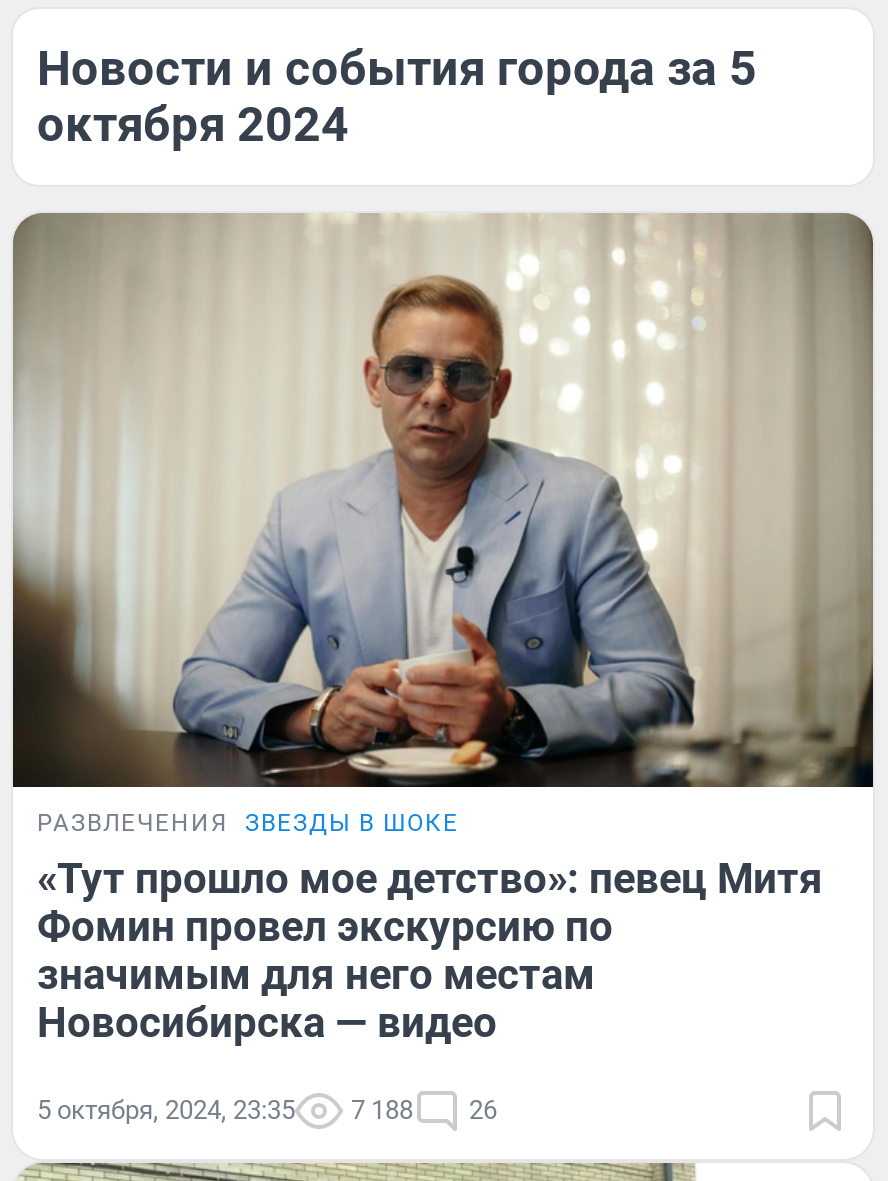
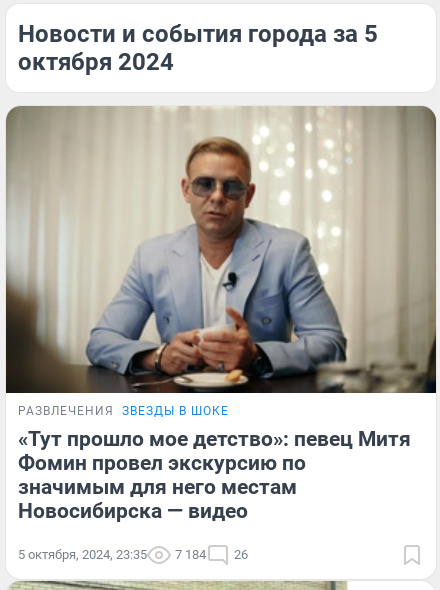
[37,1094,497,1124] 5 октября, 2024, 23:35 7 188 26 -> [18,547,248,562] 5 октября, 2024, 23:35 7 184 26

